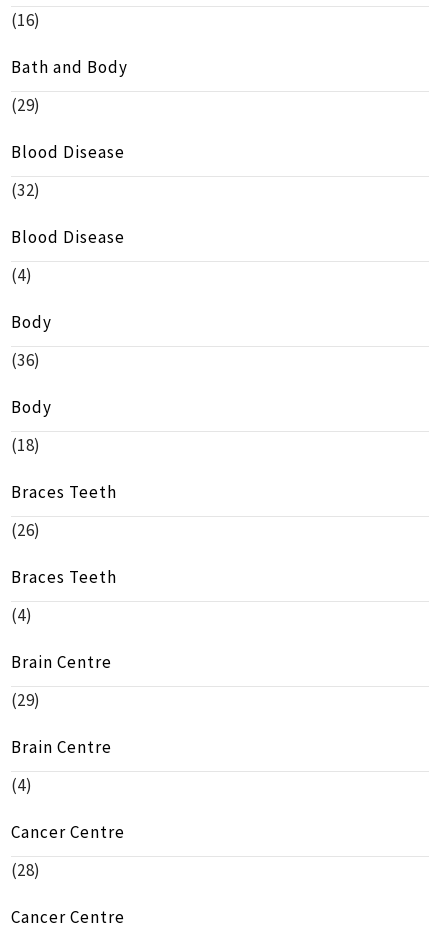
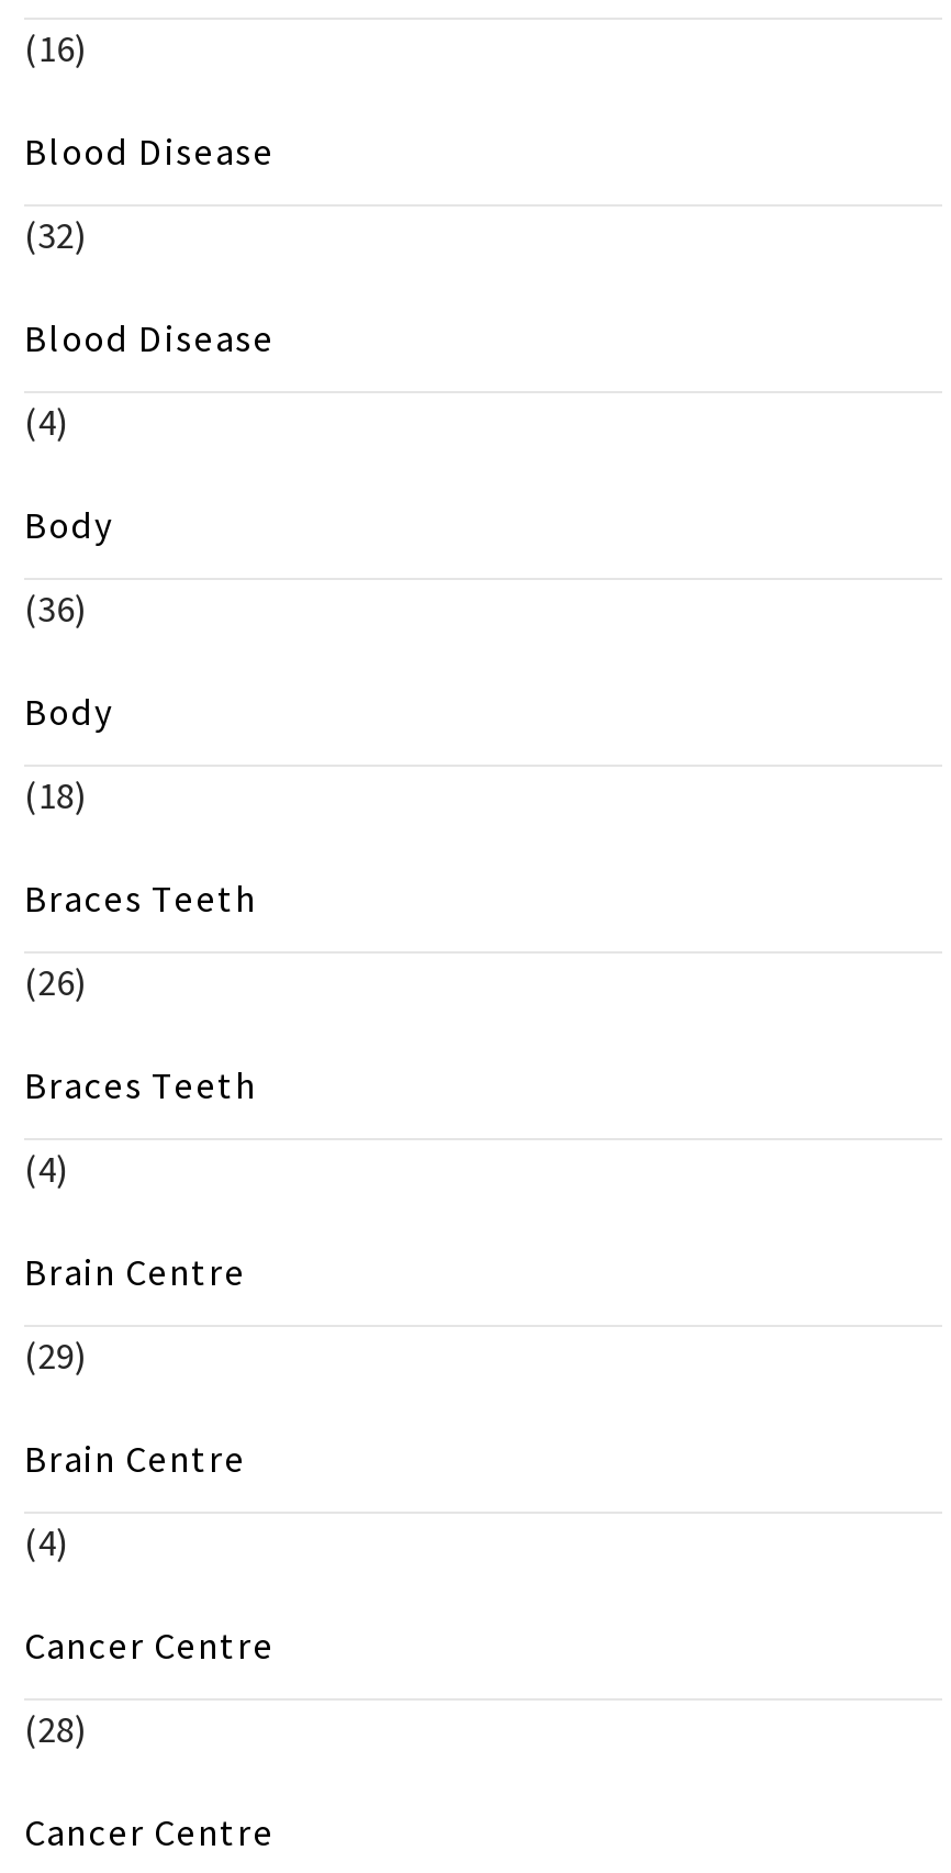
[11,56,128,116] Bath and Body | (29) -> none

